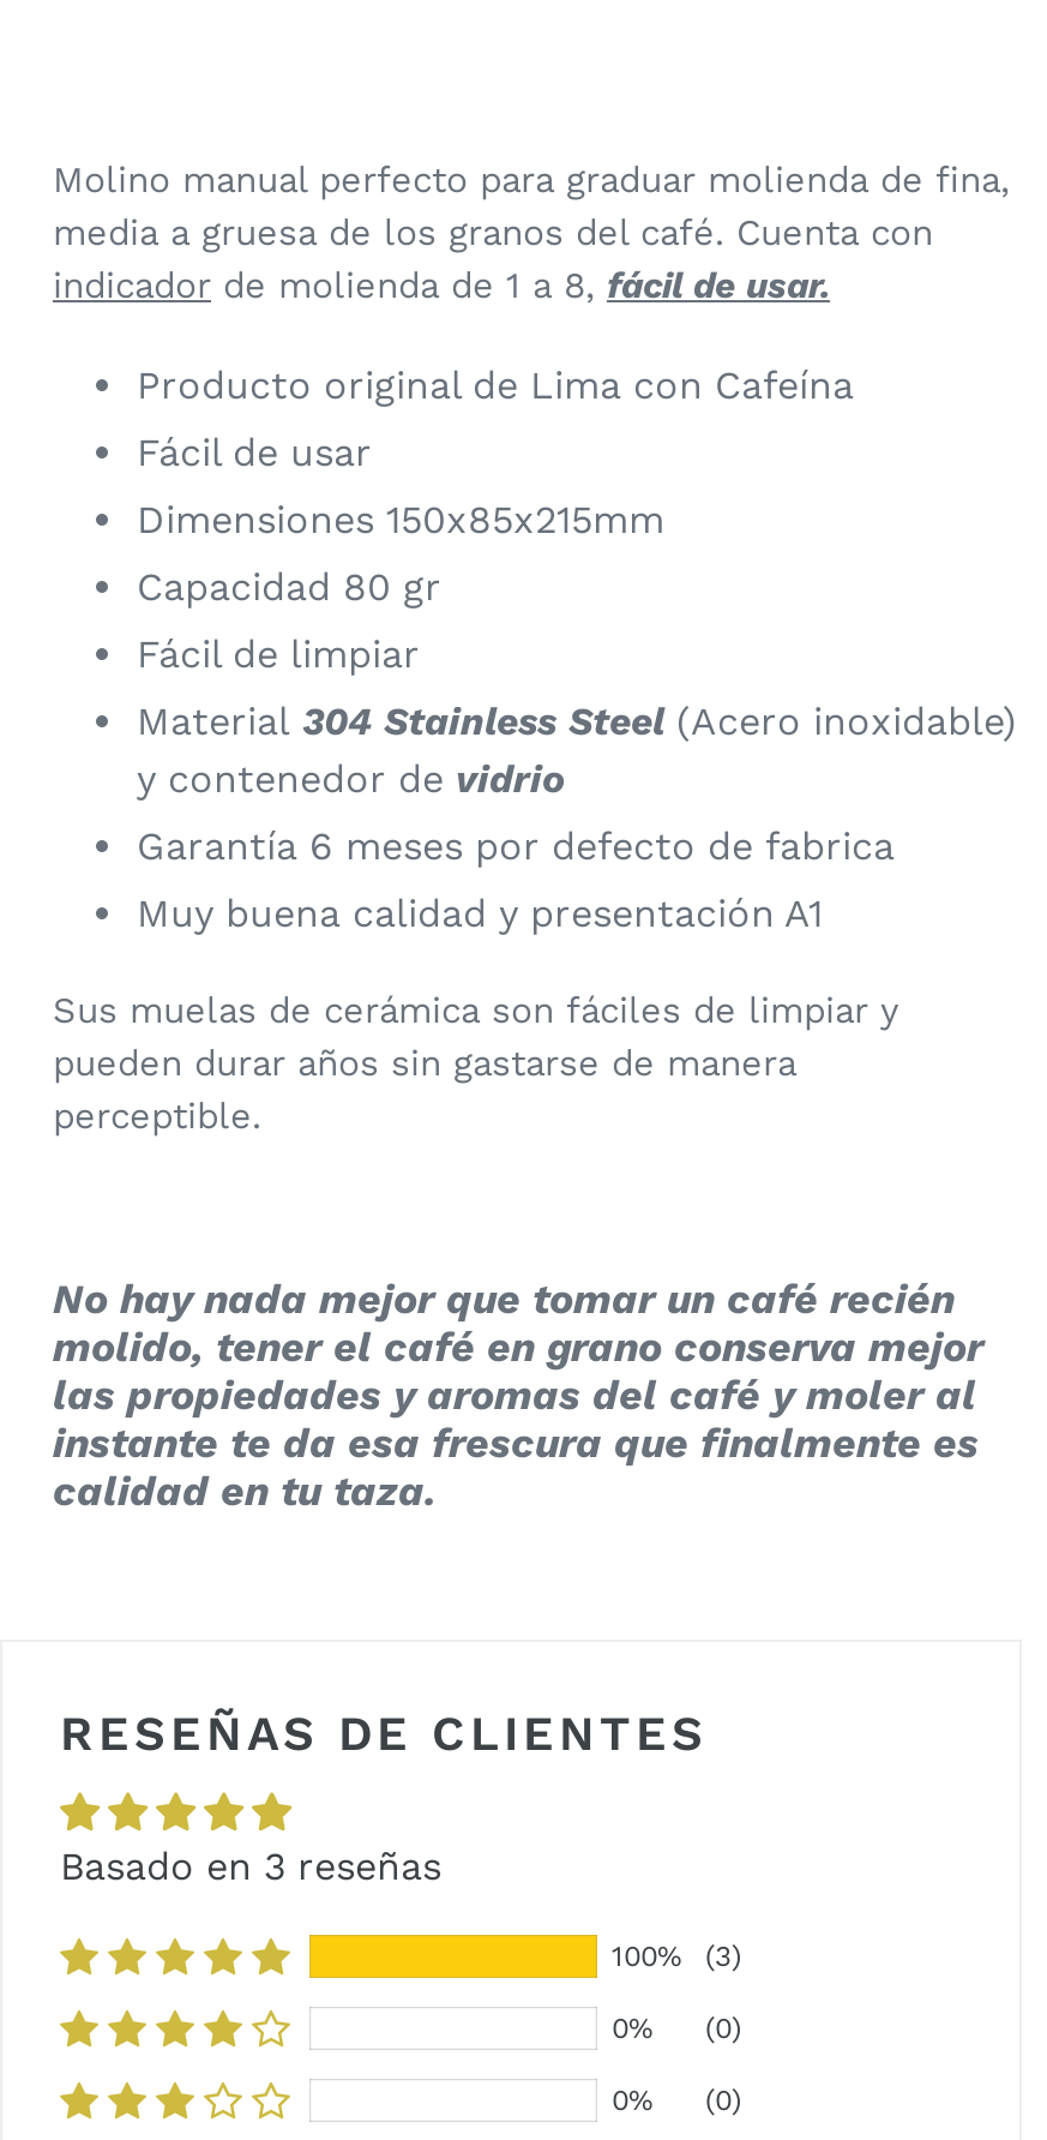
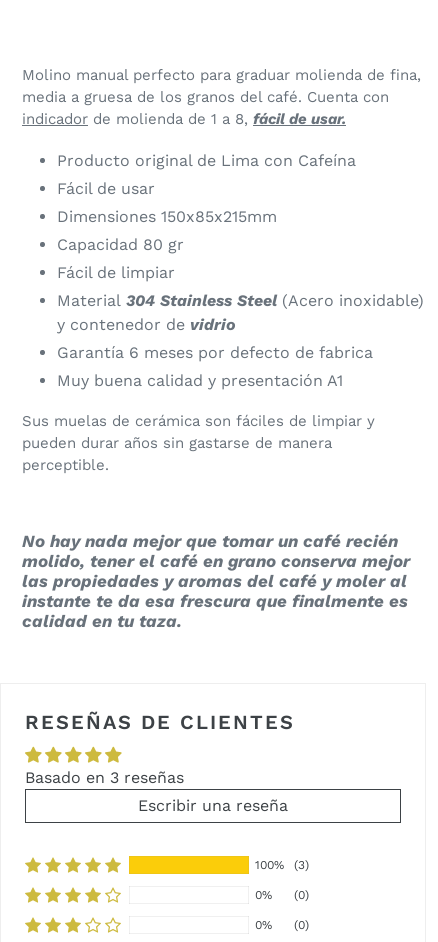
none -> [138,796,288,815] Escribir una reseña

